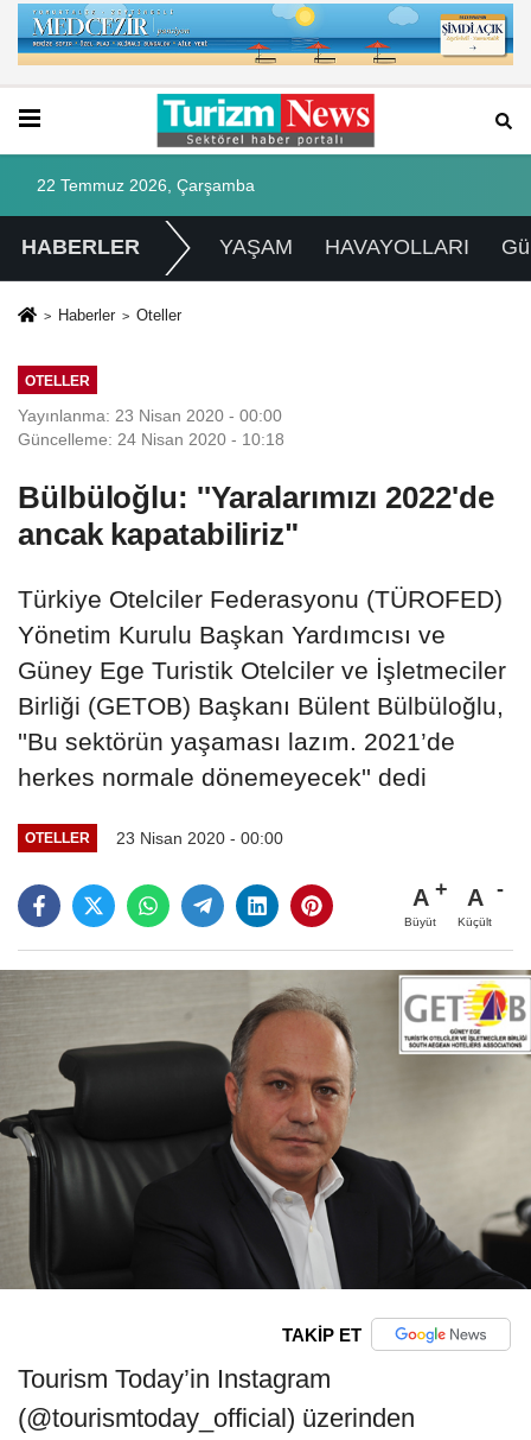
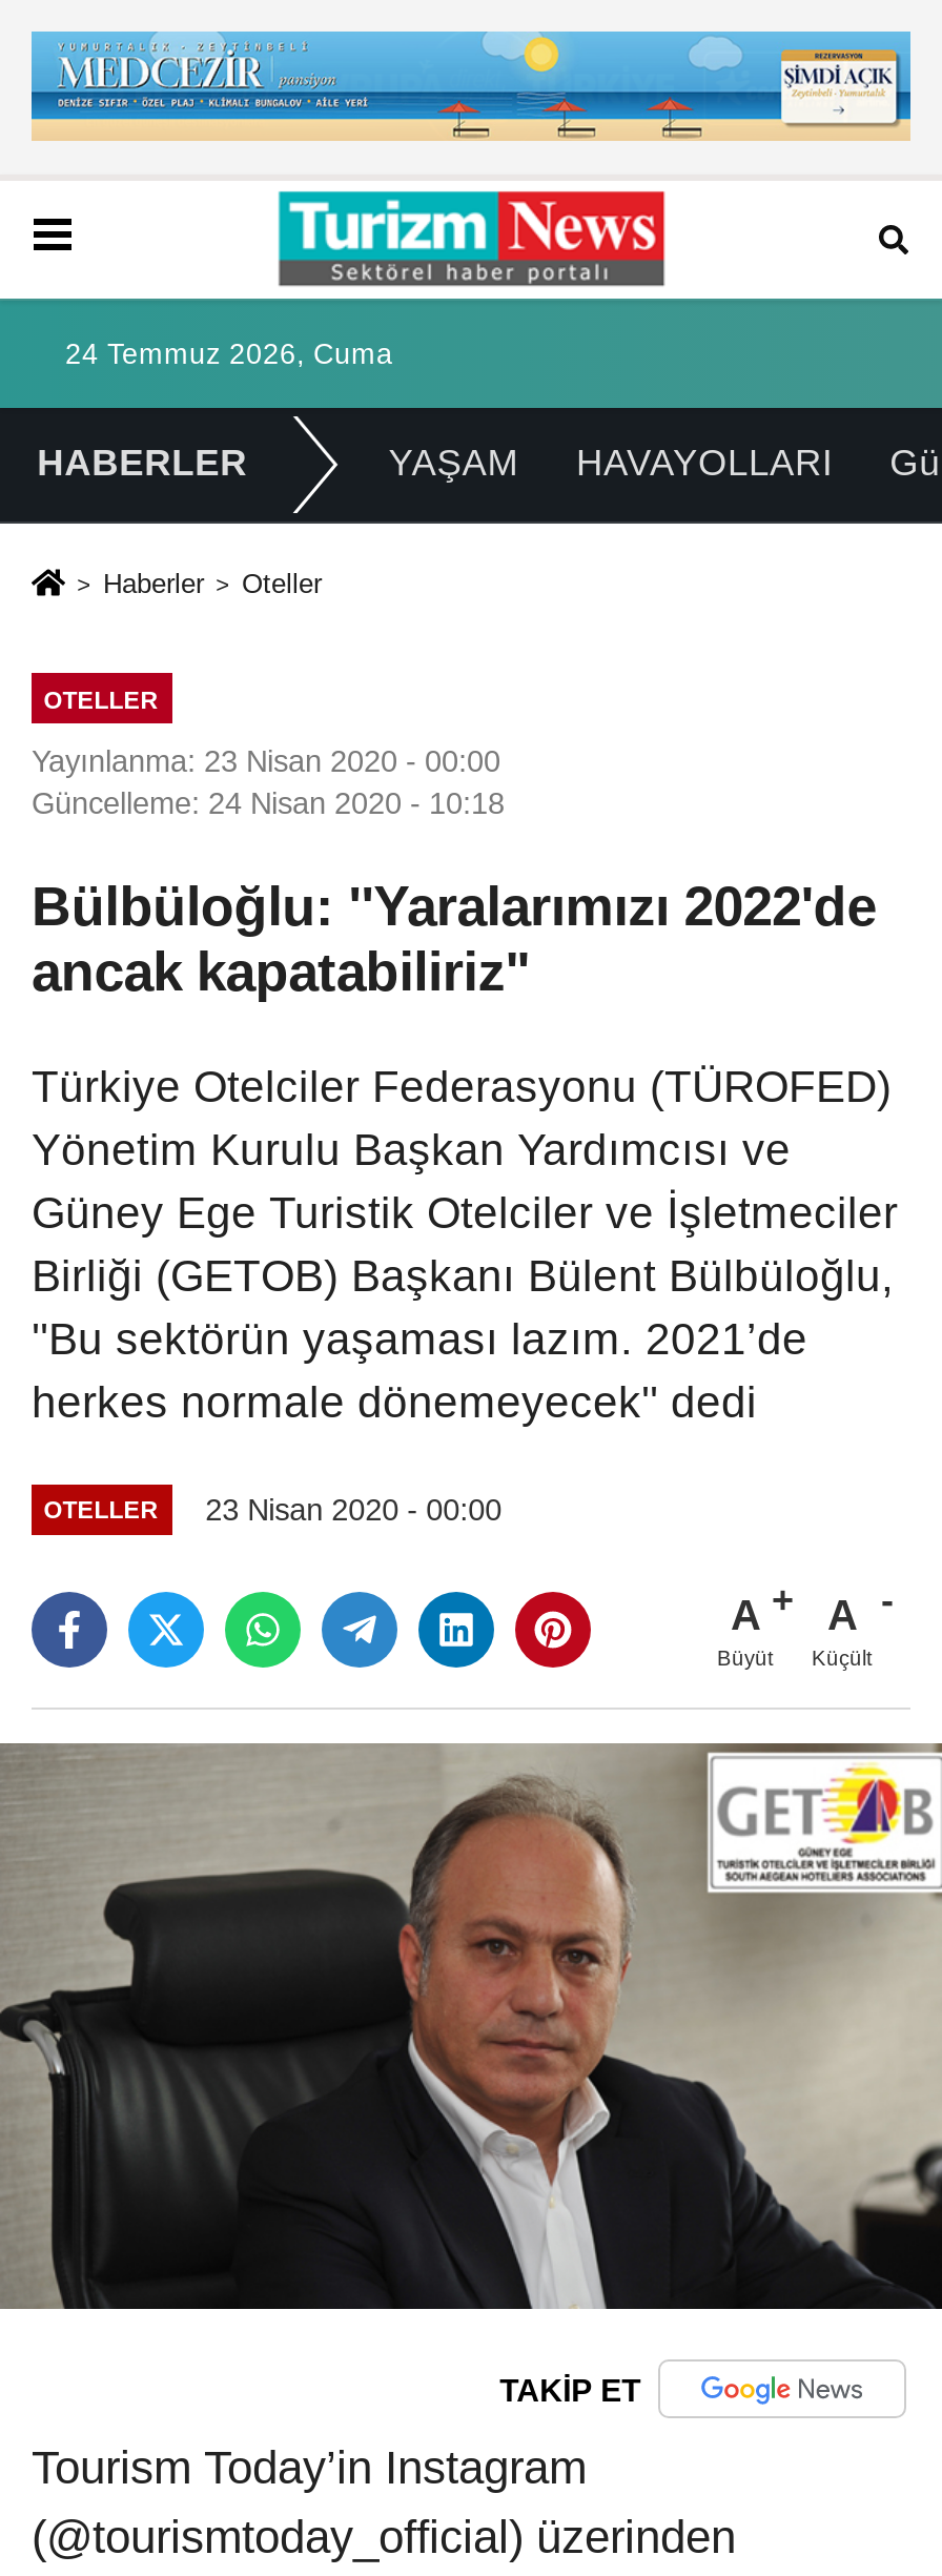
[37,177,255,195] 22 Temmuz 2026, Çarşamba -> [65,339,393,370] 24 Temmuz 2026, Cuma

